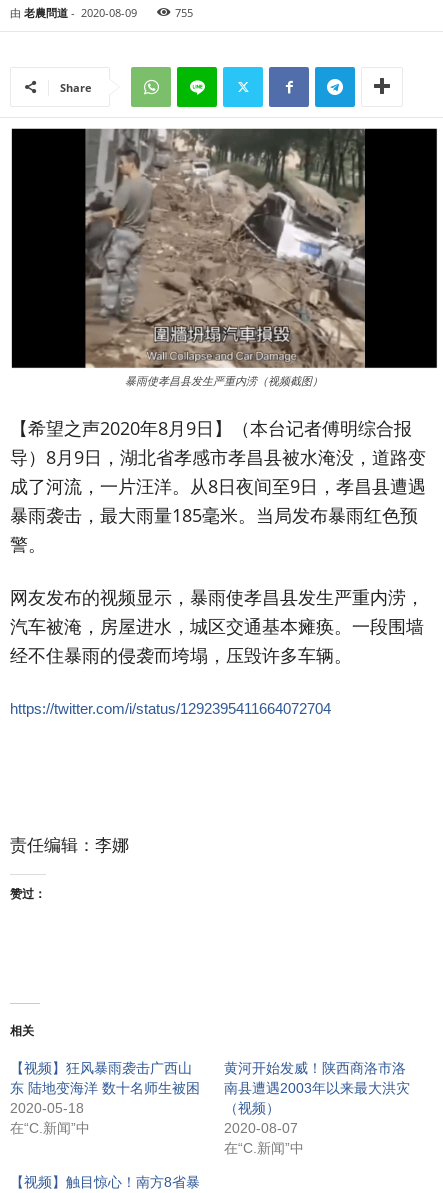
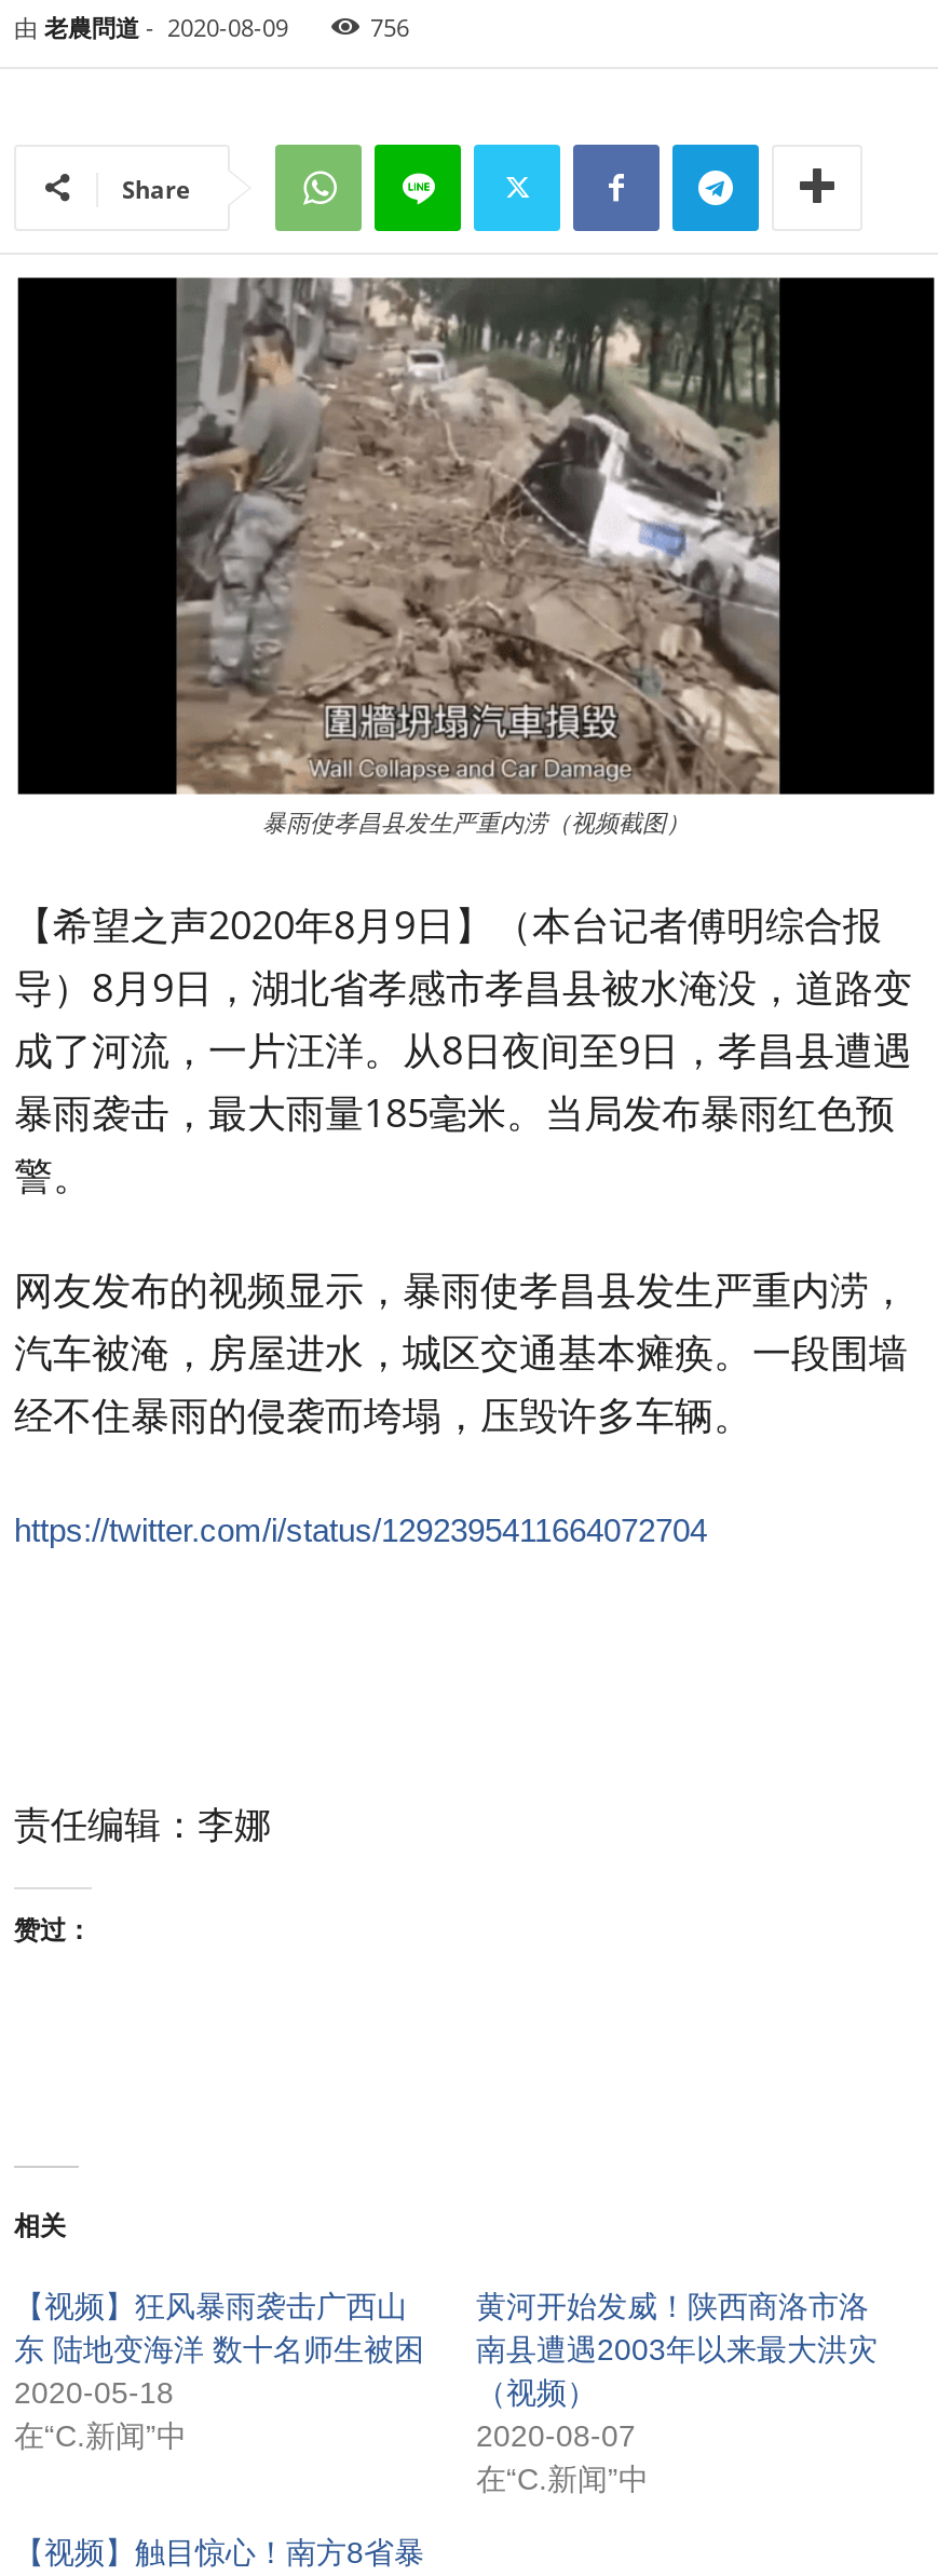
[175,5,193,20] 755 -> [370,11,409,43] 756

